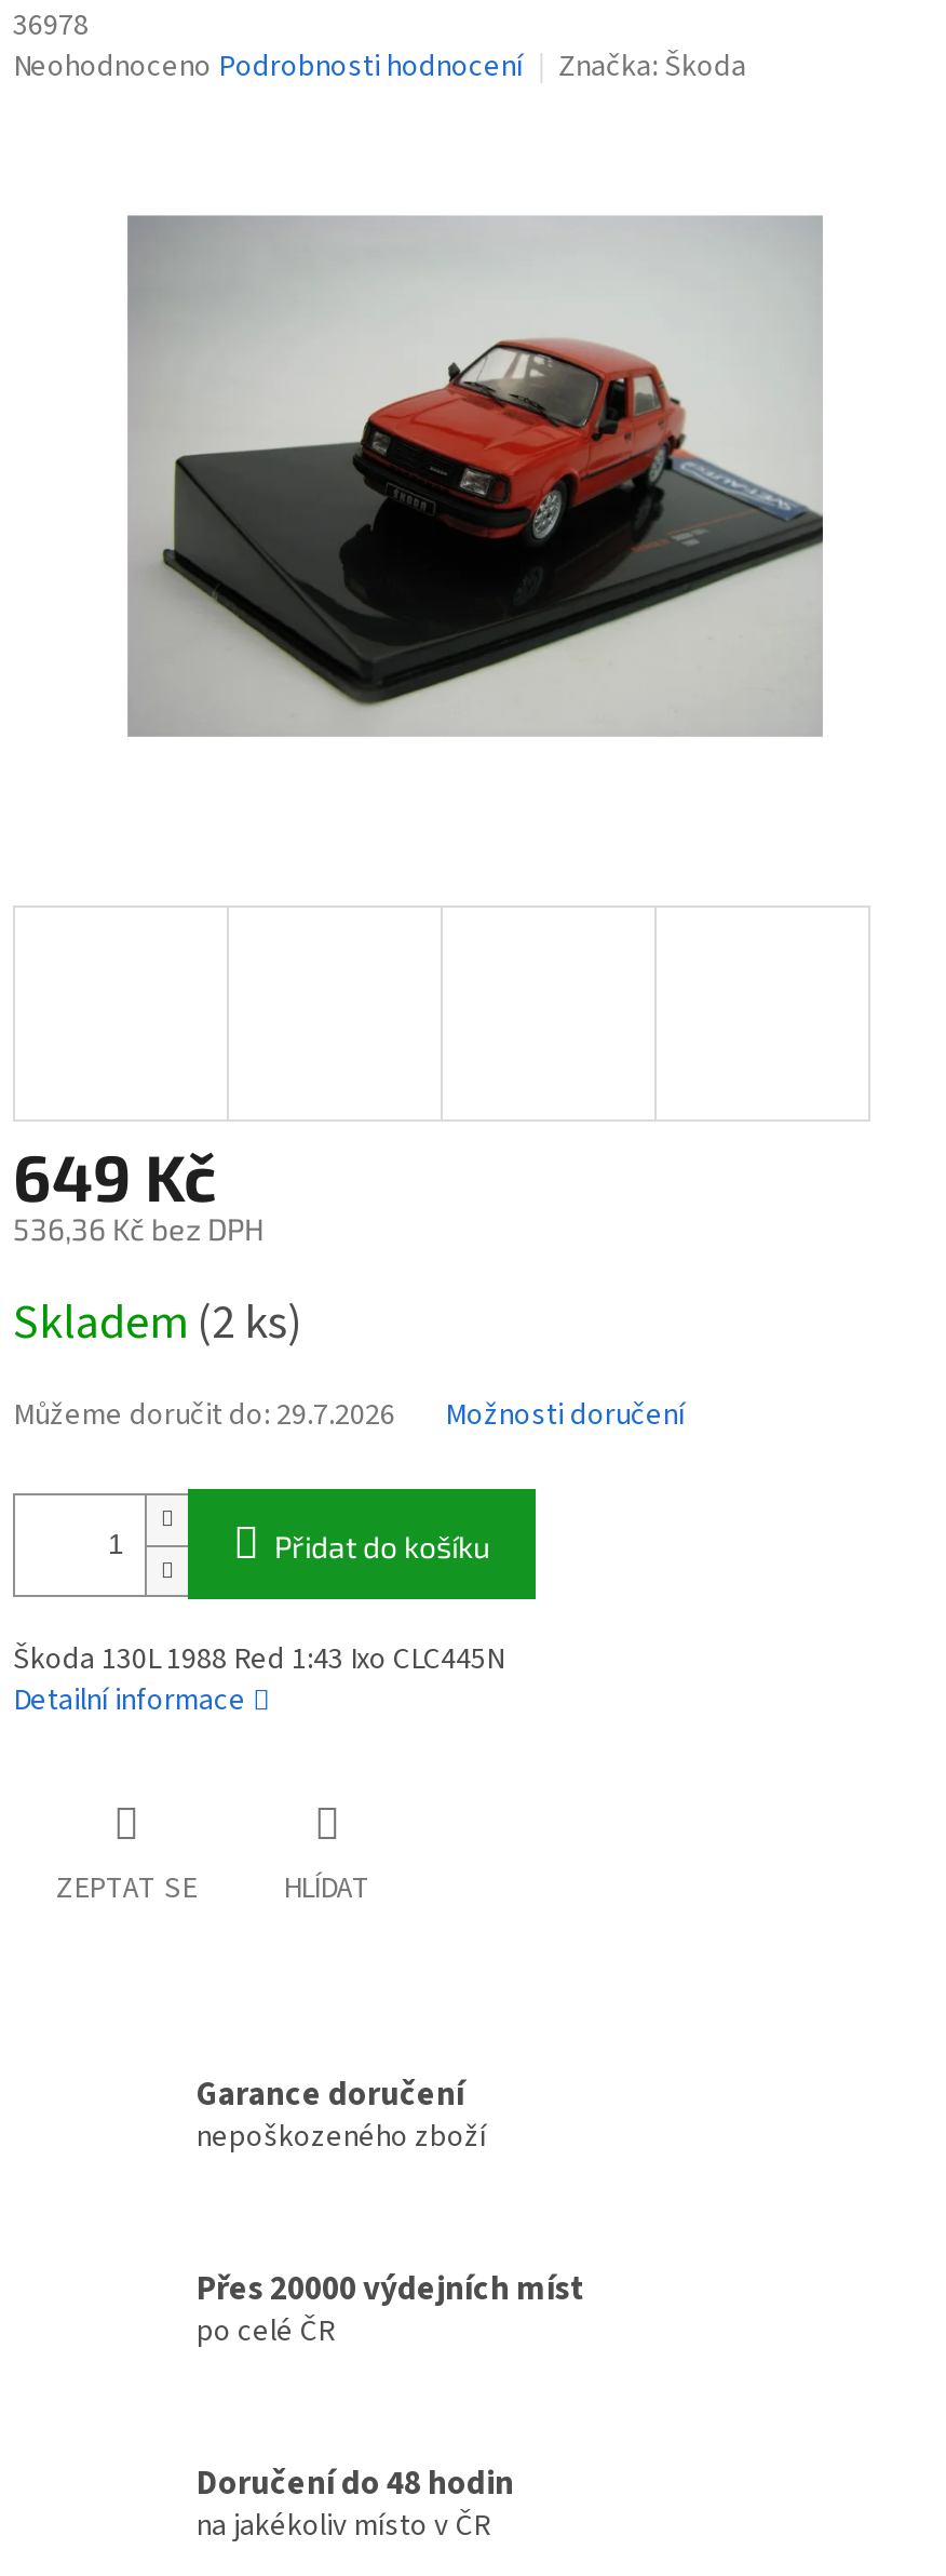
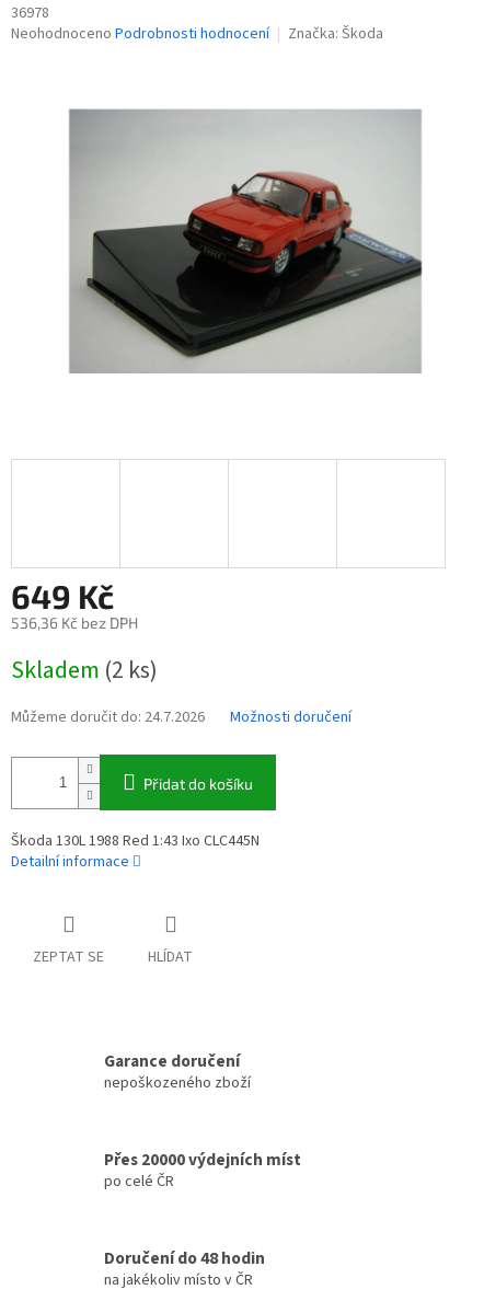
[13,1395,395,1438] Můžeme doručit do: 29.7.2026 -> [11,707,205,729] Můžeme doručit do: 24.7.2026

